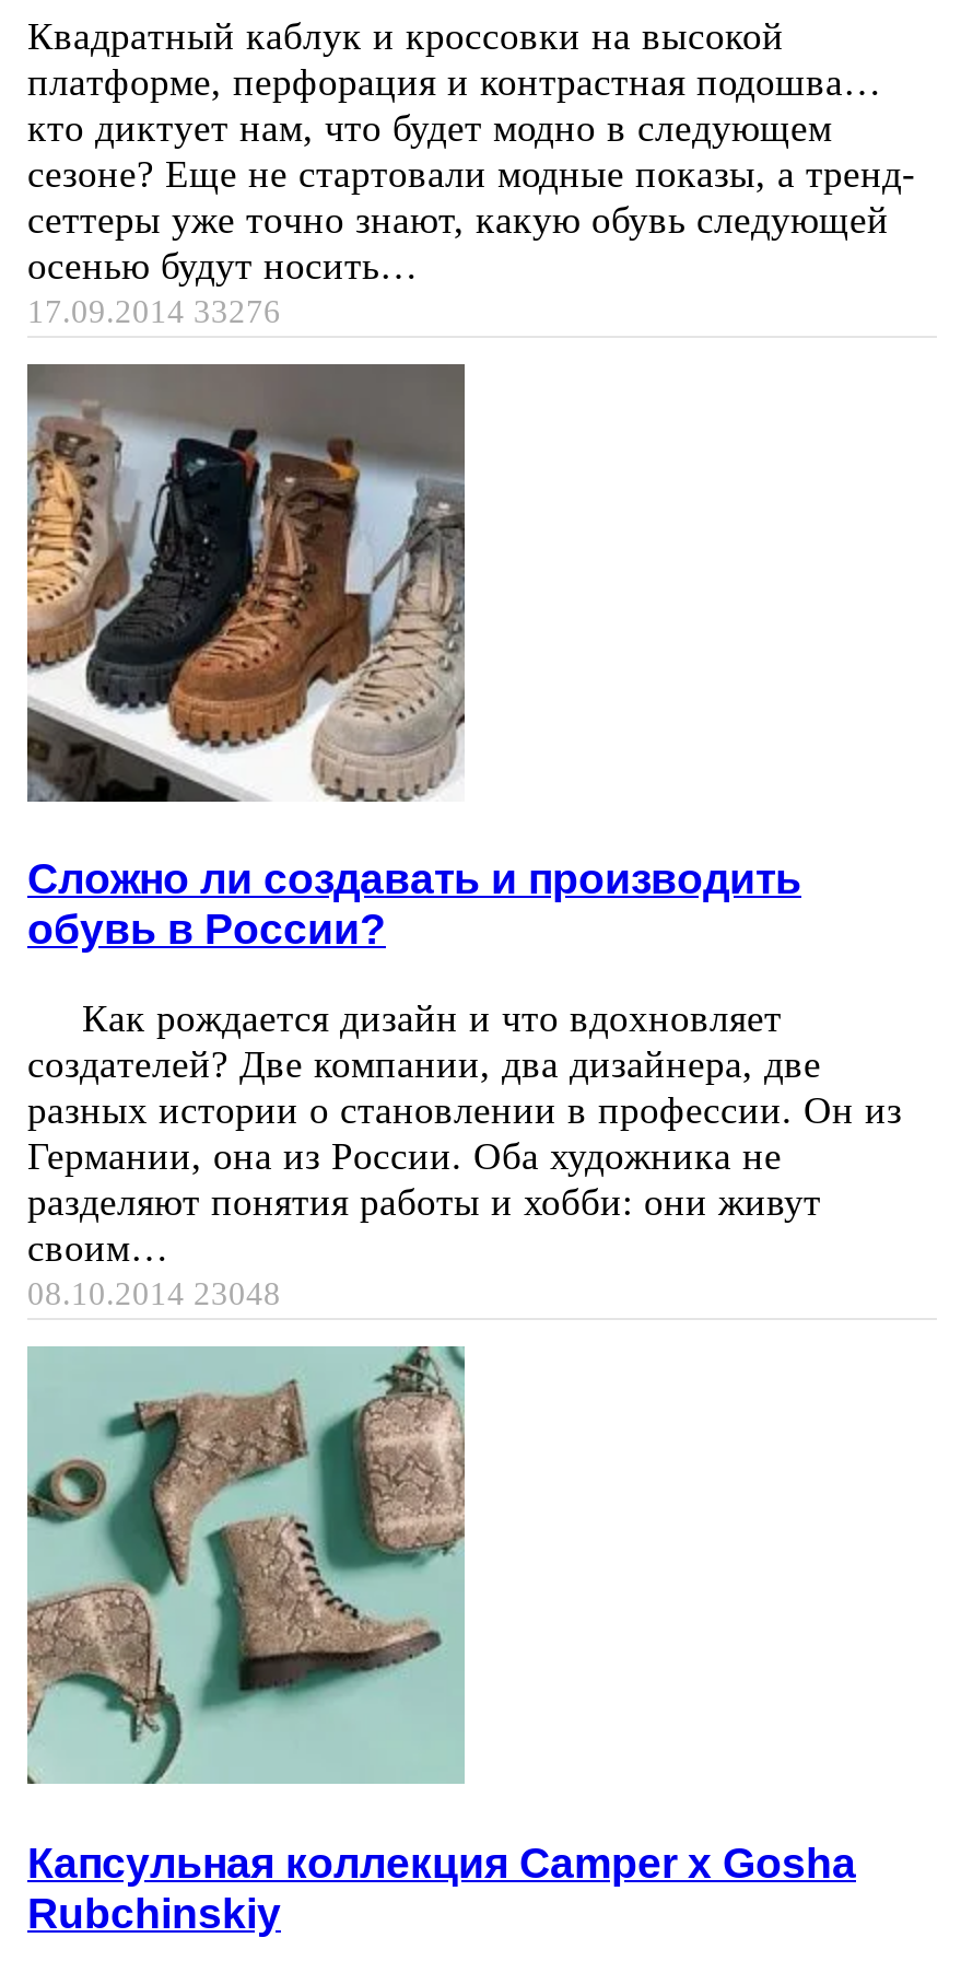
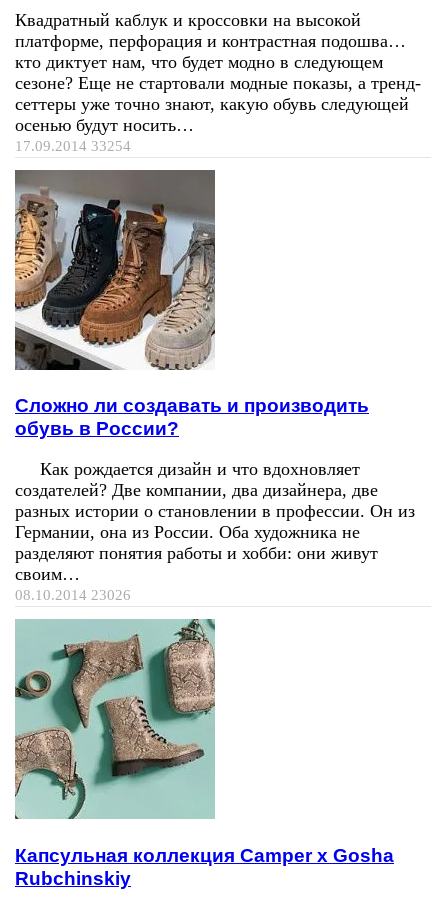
[27,293,281,328] 17.09.2014 33276 -> [15,137,131,153] 17.09.2014 33254
[27,1277,281,1312] 08.10.2014 23048 -> [15,587,131,603] 08.10.2014 23026

